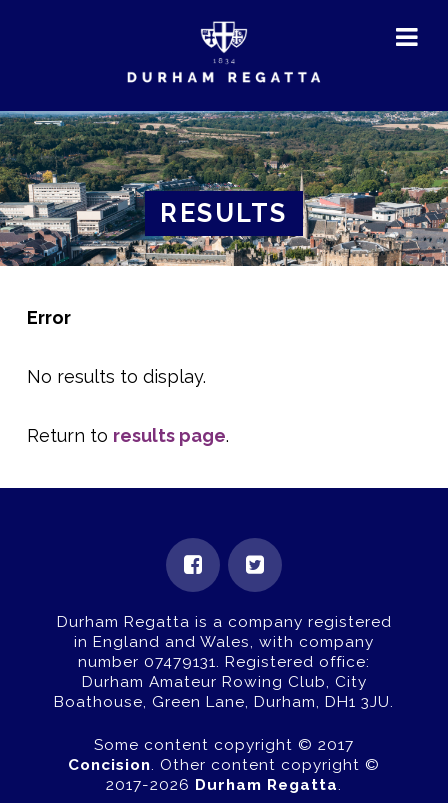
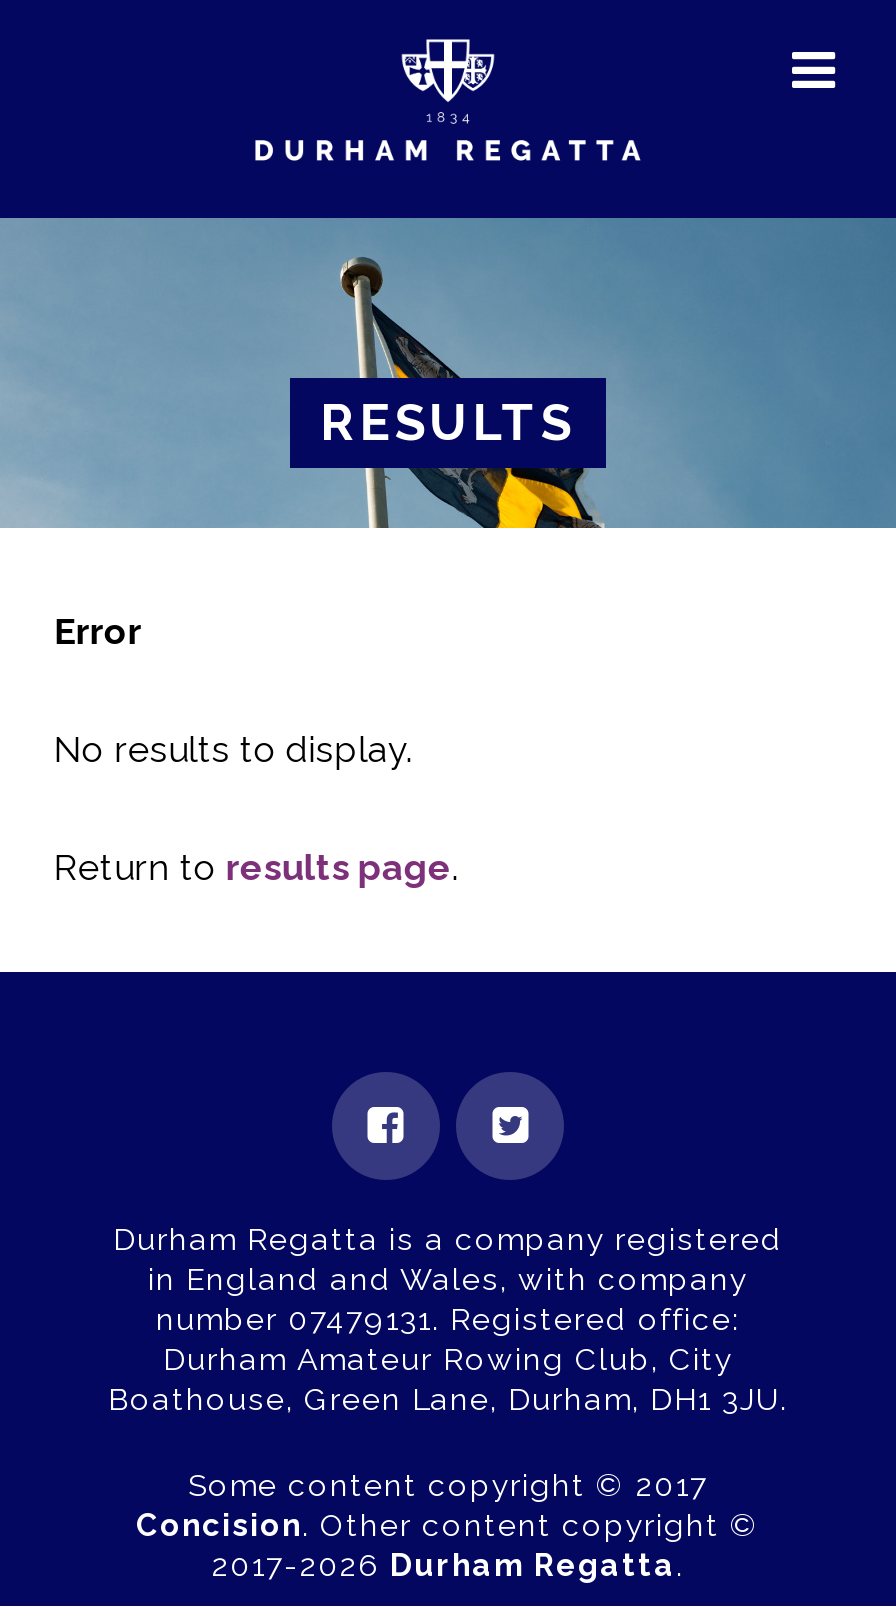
[3,111,445,267] [image] -> [6,218,890,530] [image]

